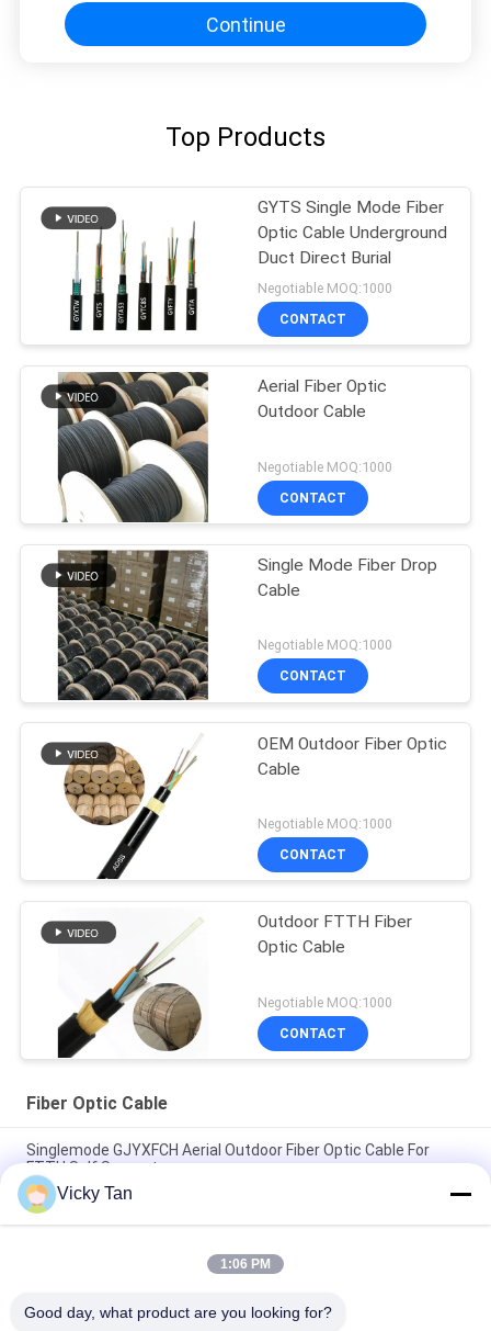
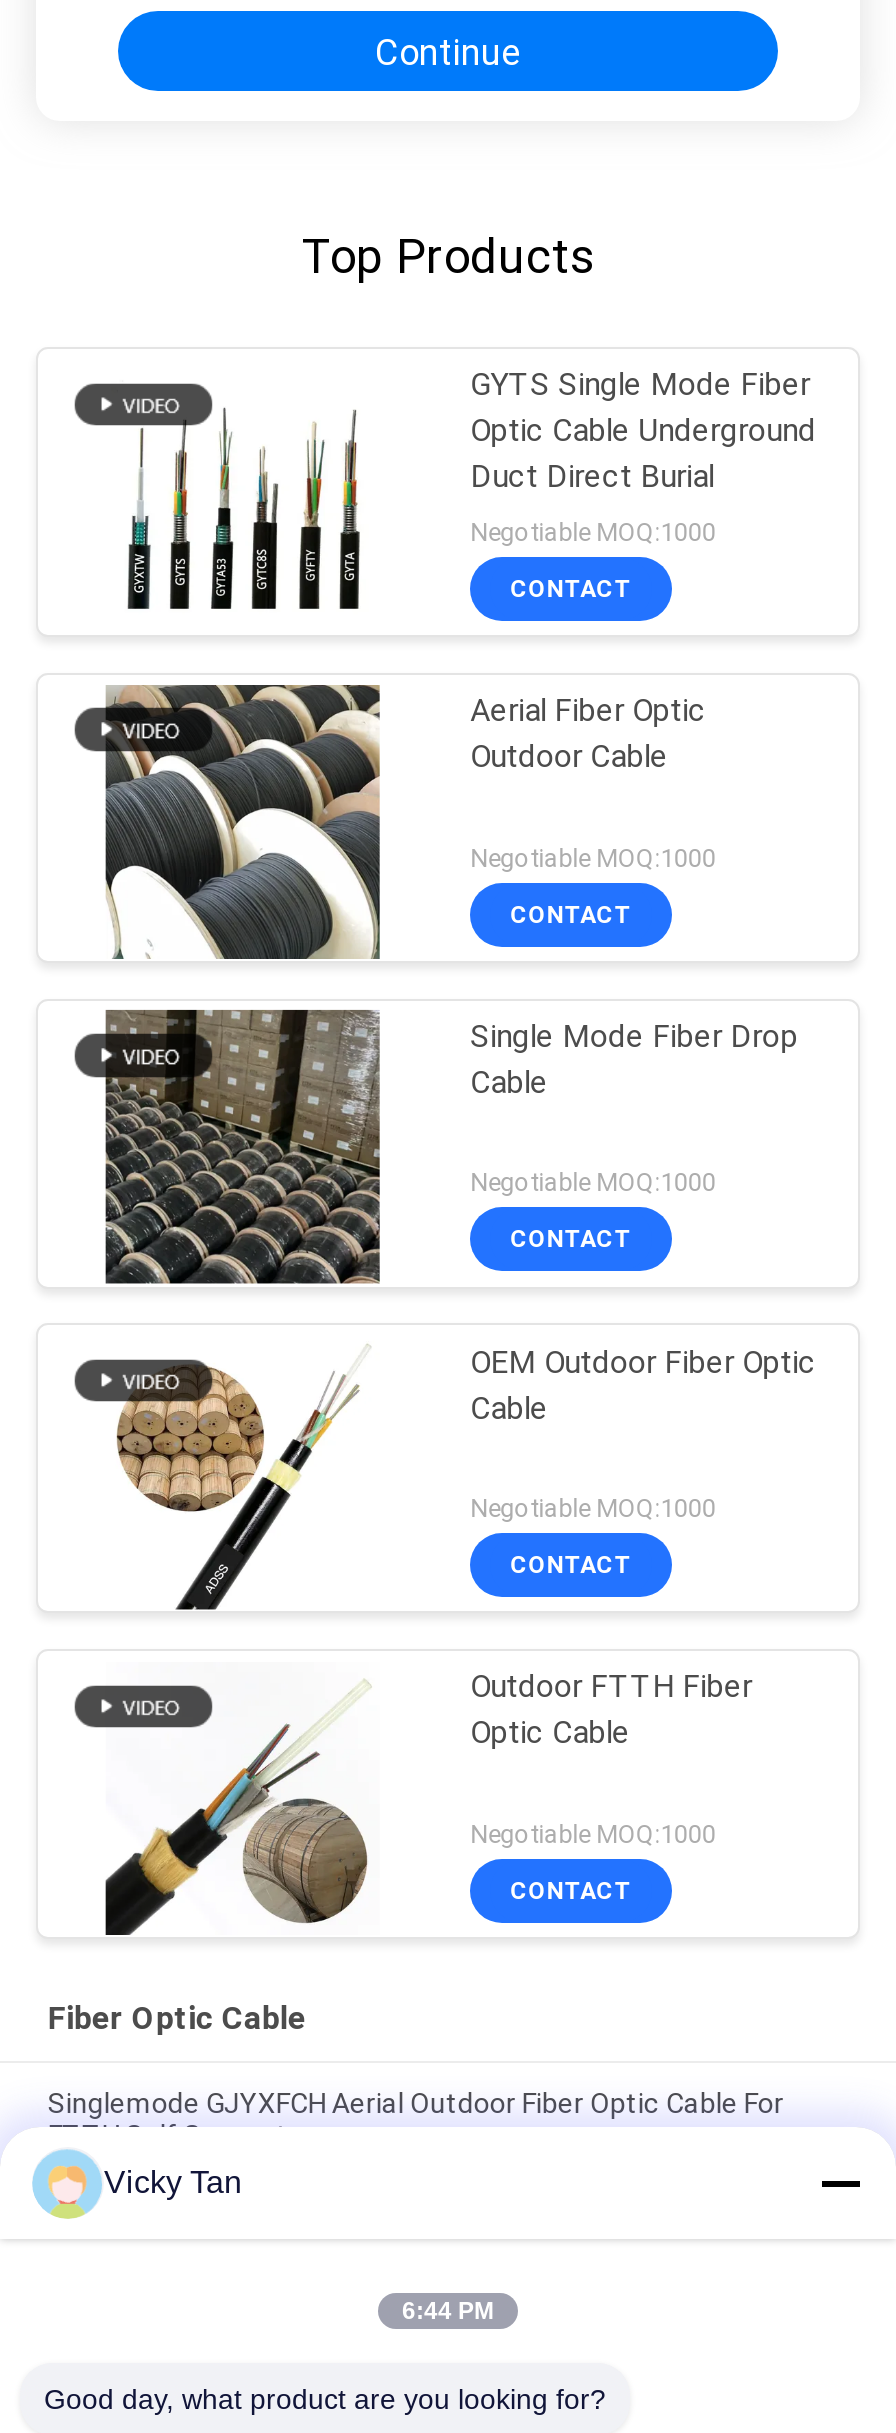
[220,1256,271,1272] 1:06 PM -> [402,2297,494,2325] 6:44 PM

